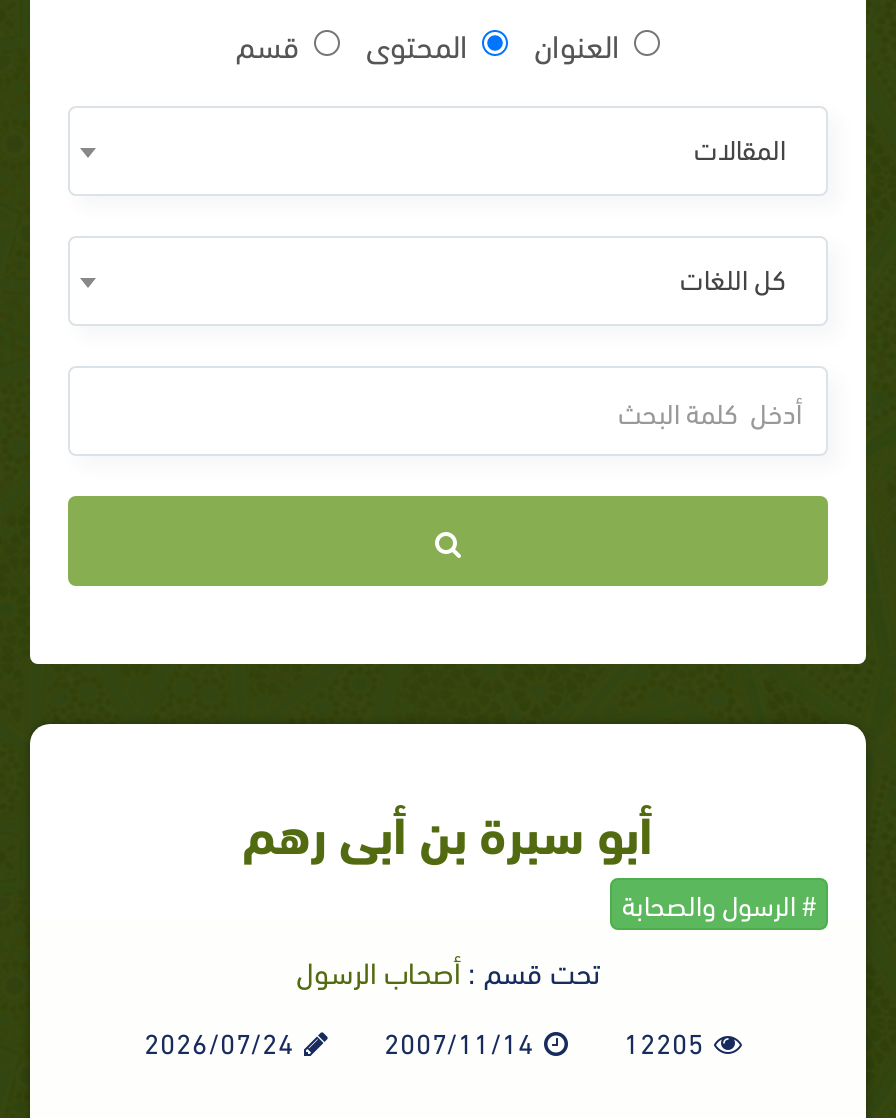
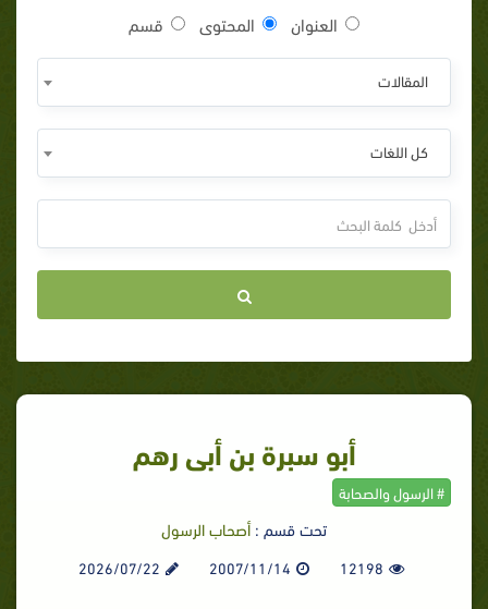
[144,1020,294,1062] 2026/07/24 -> [78,556,160,578] 2026/07/22
[624,1020,704,1062] 12205 -> [340,556,383,578] 12198

